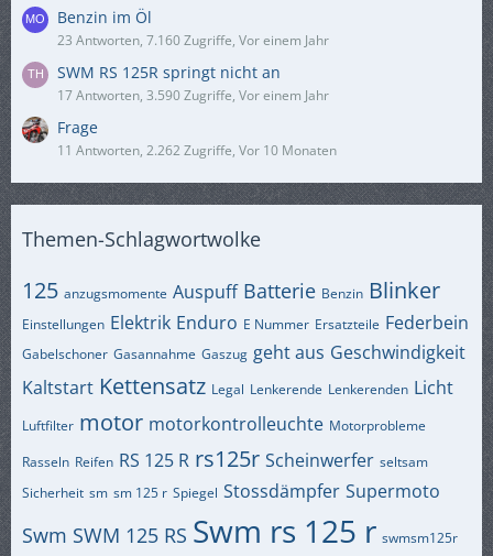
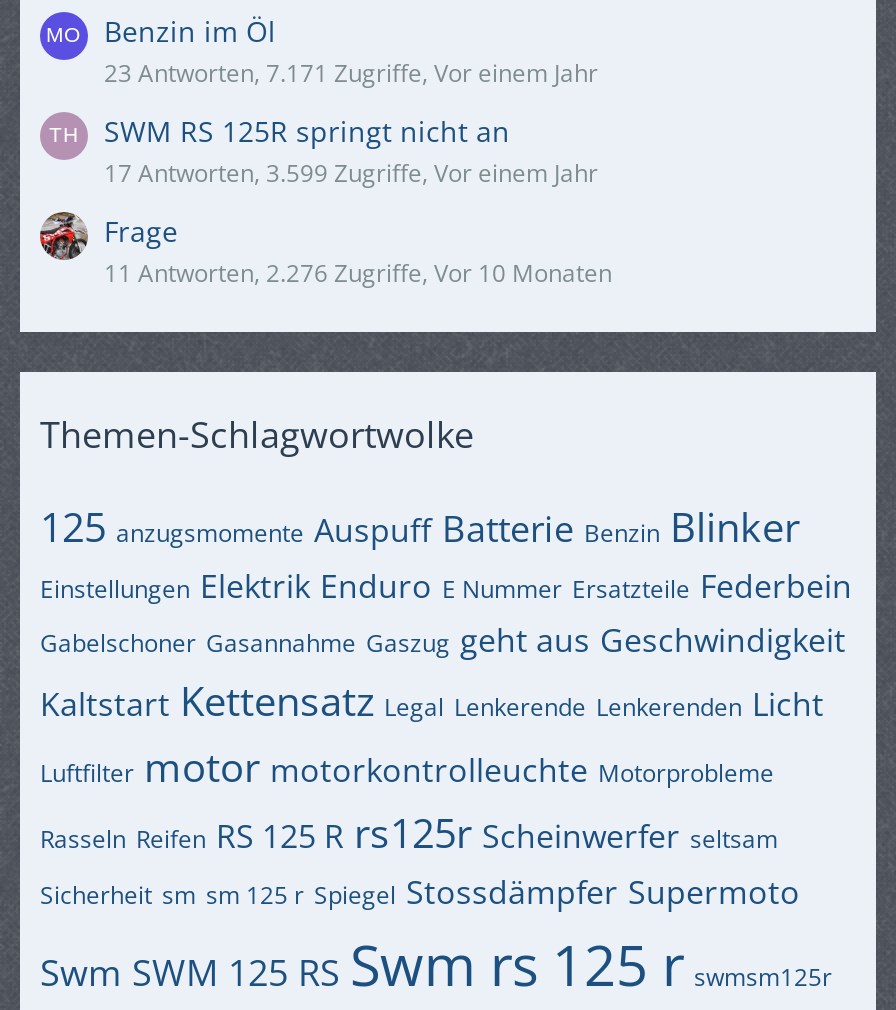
[57,31,329,49] 23 Antworten, 7.160 Zugriffe, Vor einem Jahr -> [104,56,598,90] 23 Antworten, 7.171 Zugriffe, Vor einem Jahr
[57,86,329,104] 17 Antworten, 3.590 Zugriffe, Vor einem Jahr -> [104,156,598,190] 17 Antworten, 3.599 Zugriffe, Vor einem Jahr
[57,141,337,159] 11 Antworten, 2.262 Zugriffe, Vor 10 Monaten -> [104,256,612,290] 11 Antworten, 2.276 Zugriffe, Vor 10 Monaten

